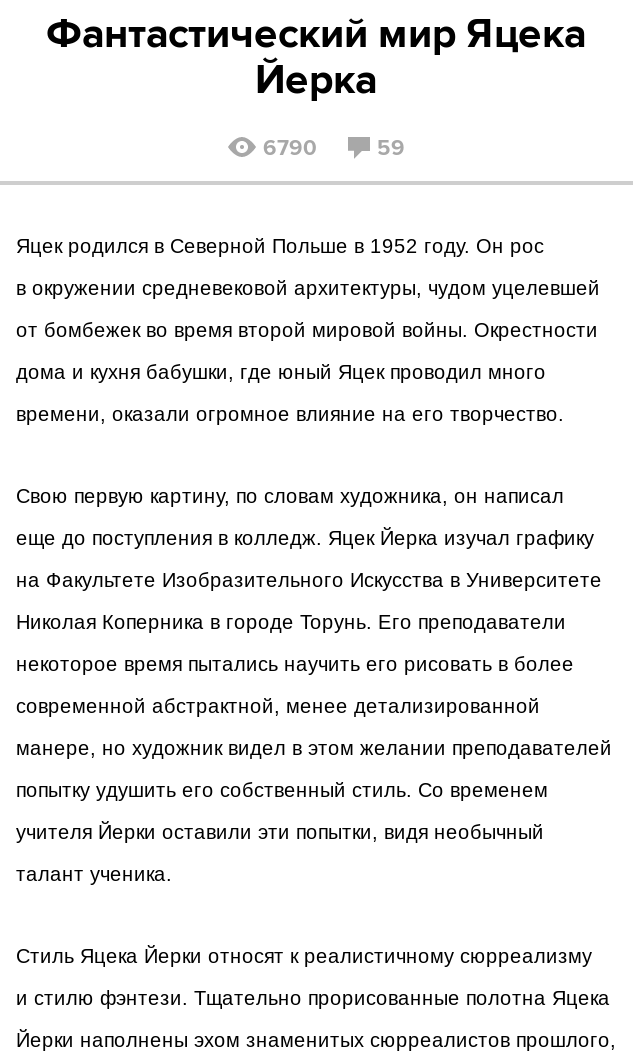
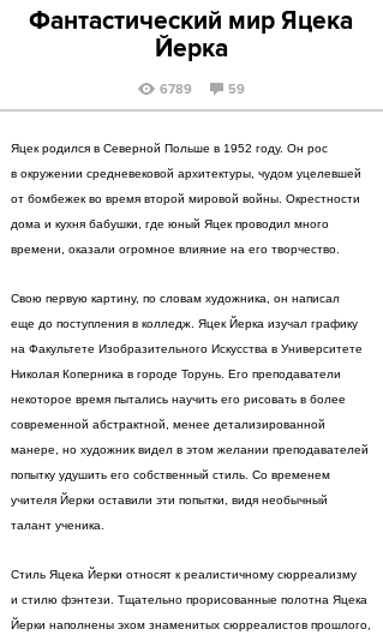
[263,135,317,163] 6790 -> [159,82,191,98] 6789

